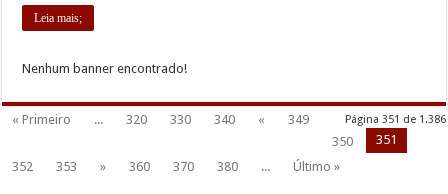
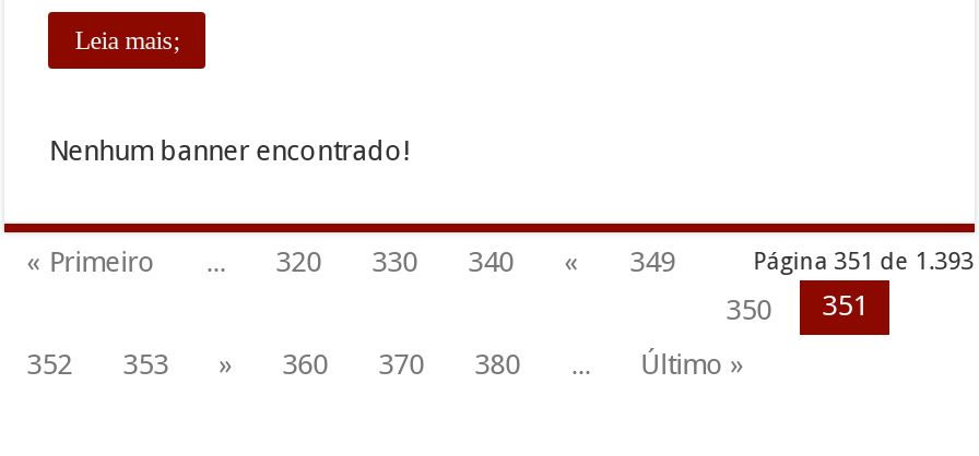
[345,113,446,126] Página 351 de 1.386 -> [753,248,974,277] Página 351 de 1.393

